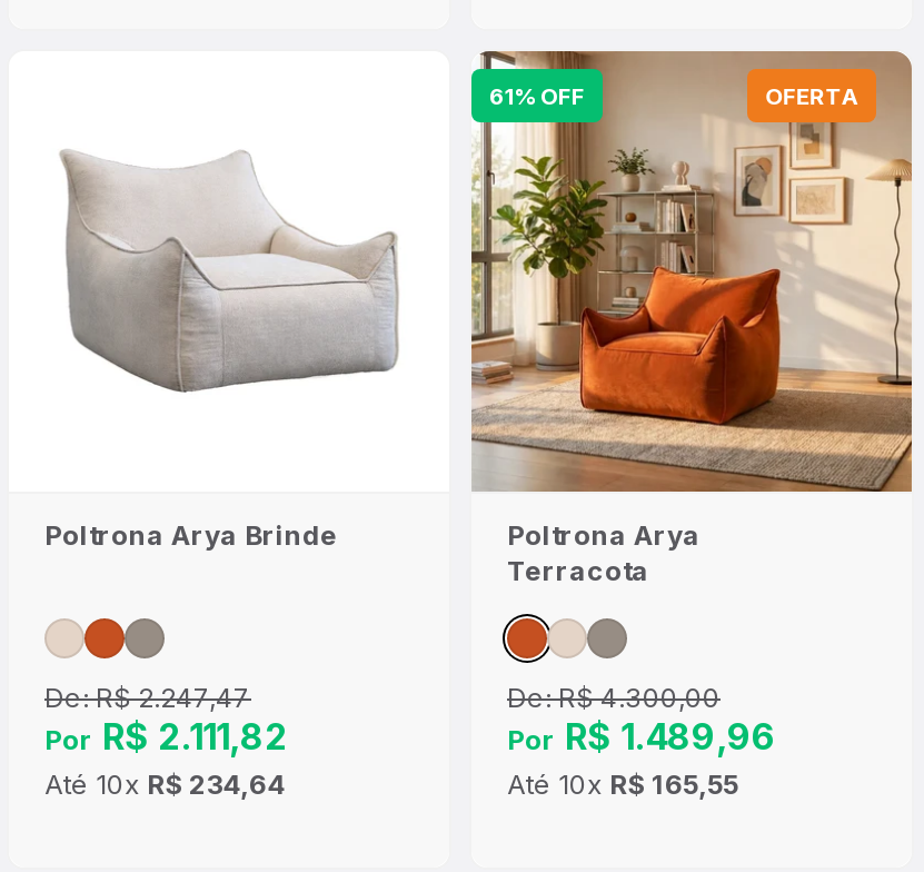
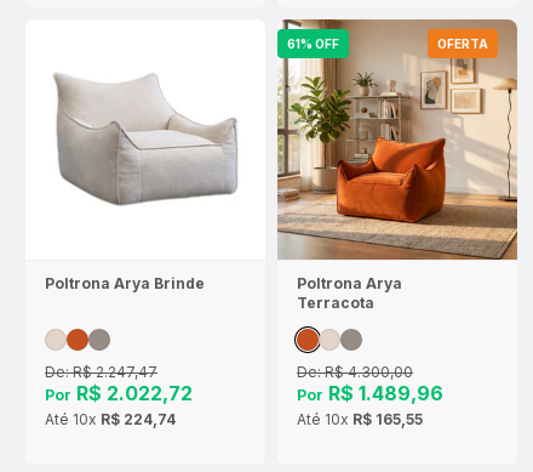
[44,714,287,759] Por R$ 2.111,82 -> [45,381,193,405] Por R$ 2.022,72
[44,767,285,801] Até 10x R$ 234,64 -> [45,410,176,428] Até 10x R$ 224,74

